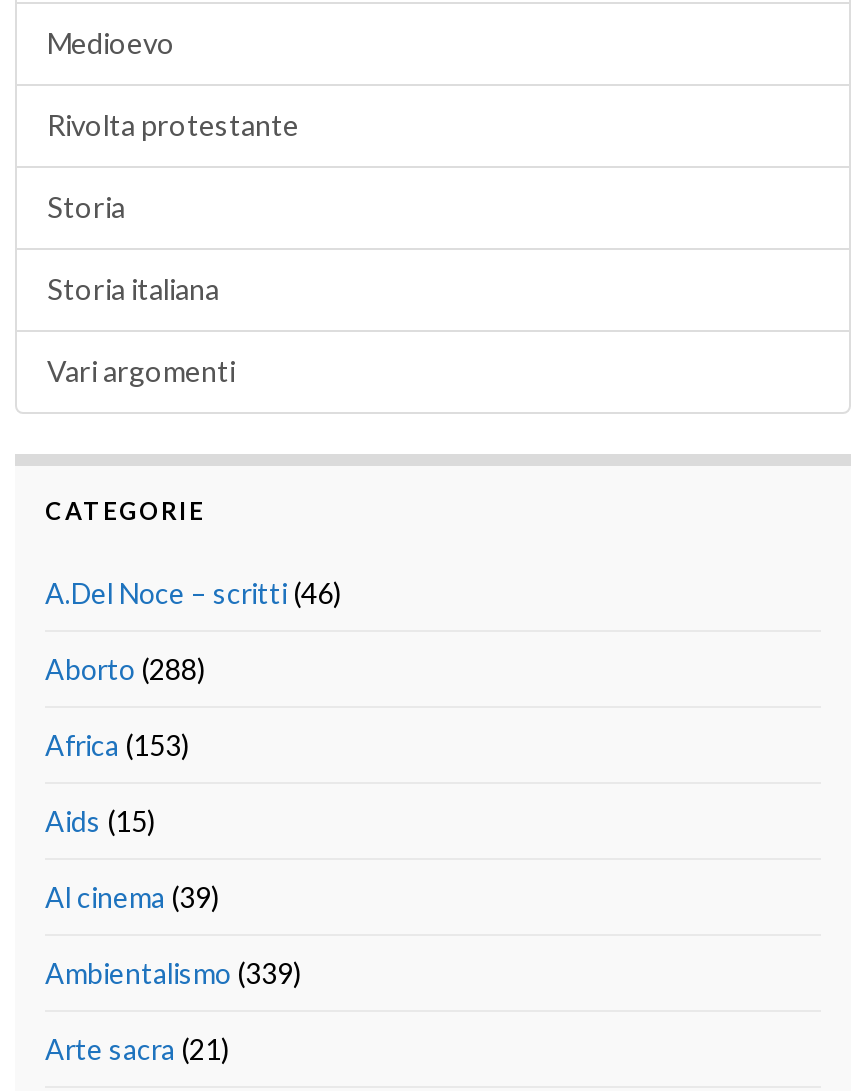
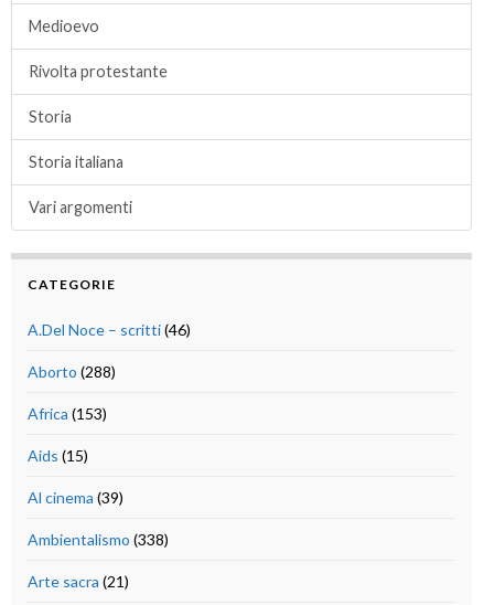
[45,956,301,990] Ambientalismo (339) -> [28,530,169,548] Ambientalismo (338)

